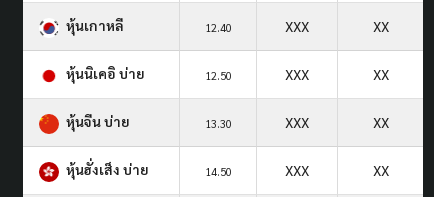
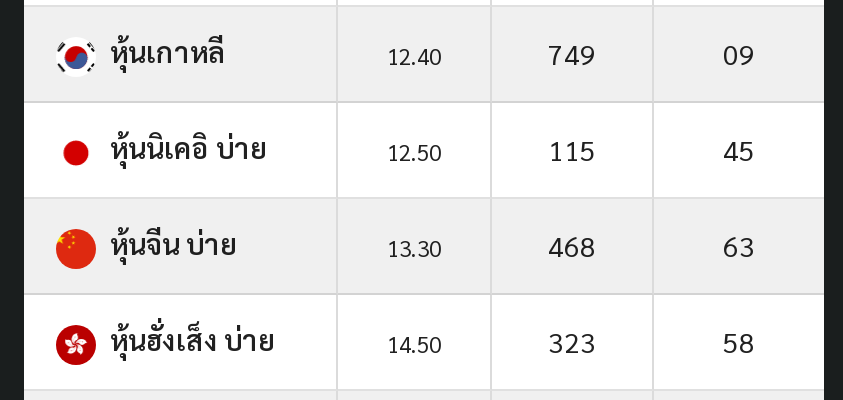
[285,17,388,35] XXX | XX -> [548,35,755,71] 749 | 09
[285,65,388,83] XXX | XX -> [548,131,755,167] 115 | 45
[285,113,388,131] XXX | XX -> [548,227,755,263] 468 | 63
[285,161,388,179] XXX | XX -> [548,323,755,359] 323 | 58

